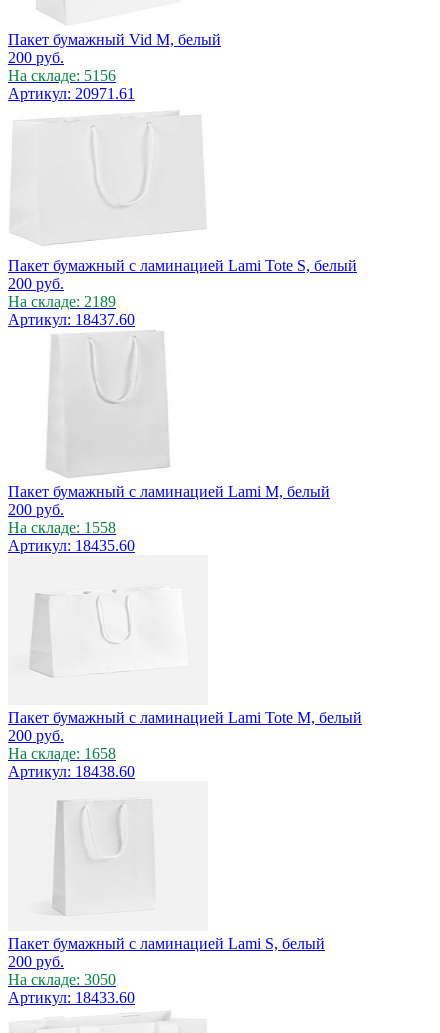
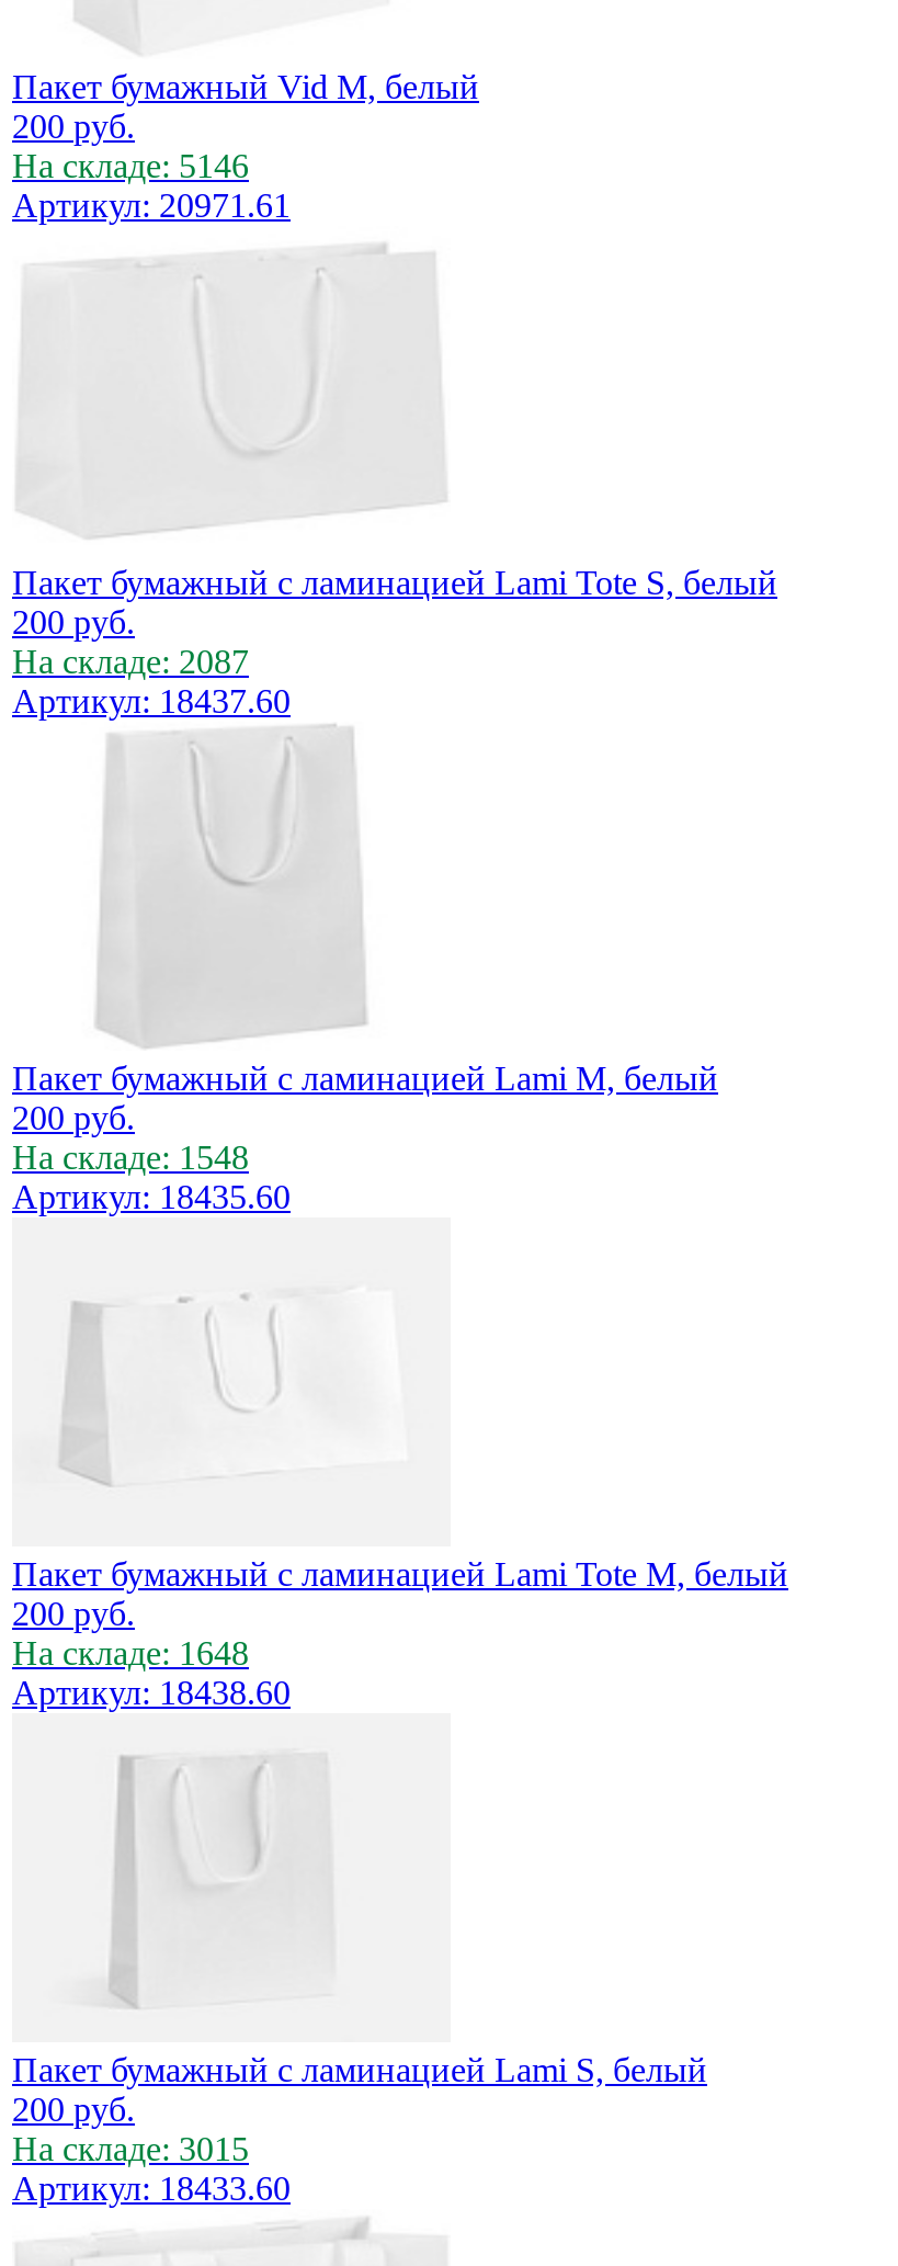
[8,67,116,84] На складе: 5156 -> [12,147,249,184] На складе: 5146
[8,293,116,310] На складе: 2189 -> [12,643,249,680] На складе: 2087
[8,519,116,536] На складе: 1558 -> [12,1138,249,1176] На складе: 1548
[8,745,116,762] На складе: 1658 -> [12,1634,249,1671] На складе: 1648
[8,971,116,988] На складе: 3050 -> [12,2130,249,2167] На складе: 3015

